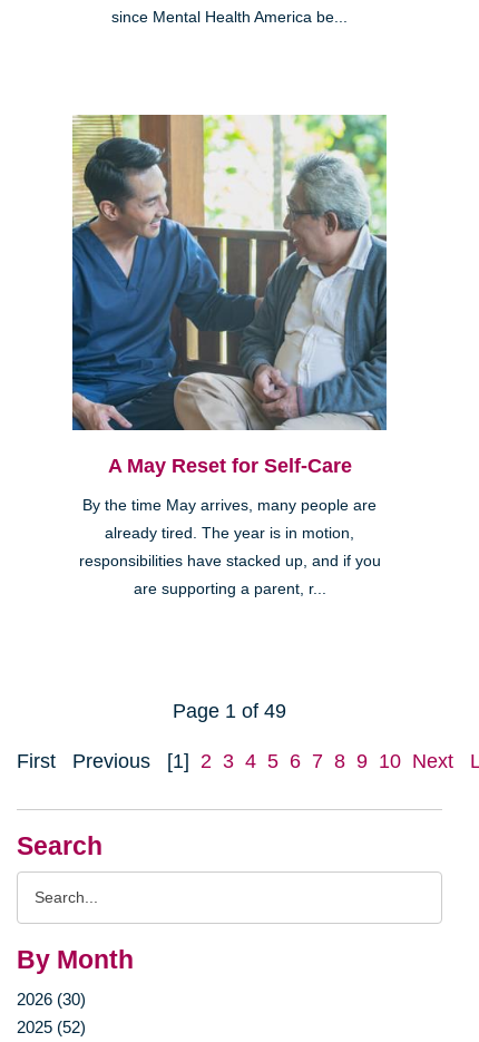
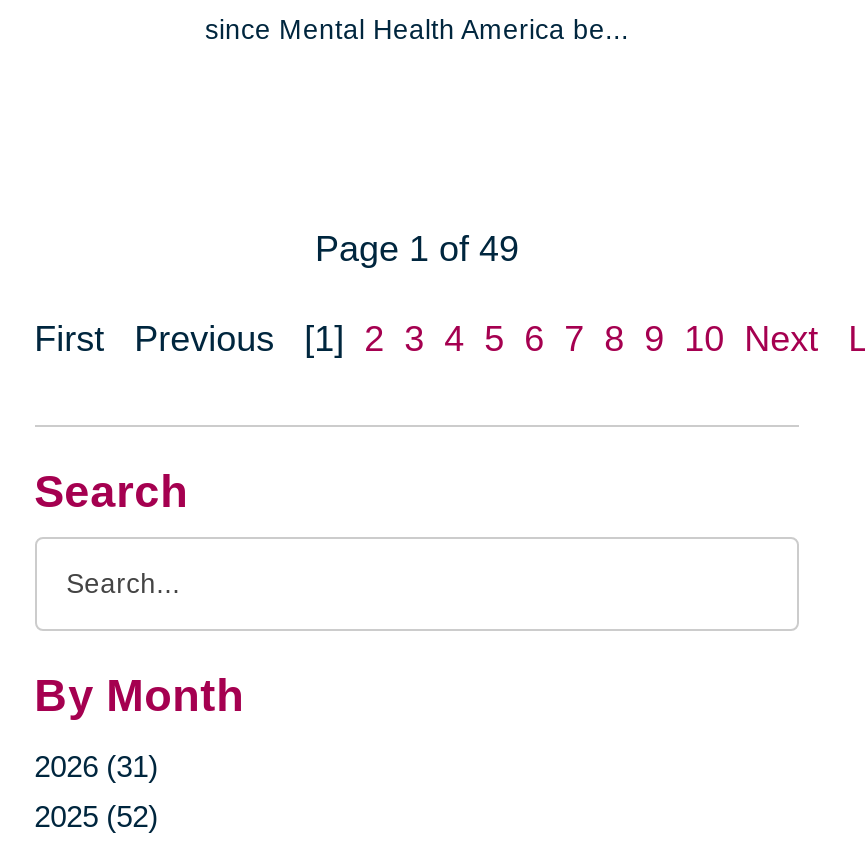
[71,114,388,597] [image] | A May Reset for Self-Care | By the time May arrives, many people are | already tired. The year is in motion, | responsibilities have stacked up, and if you | are supporting a parent, r... -> none
[16,990,85,1008] 2026 (30) -> [34,748,158,782] 2026 (31)

